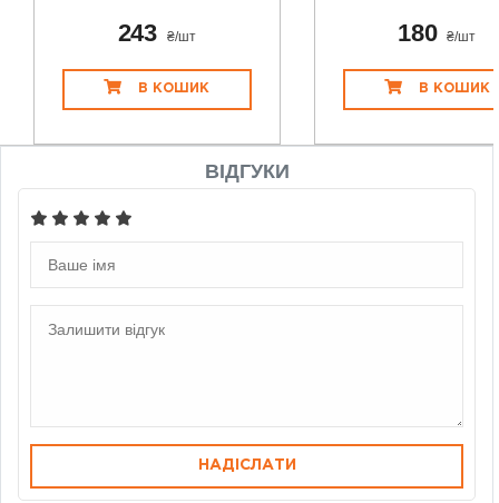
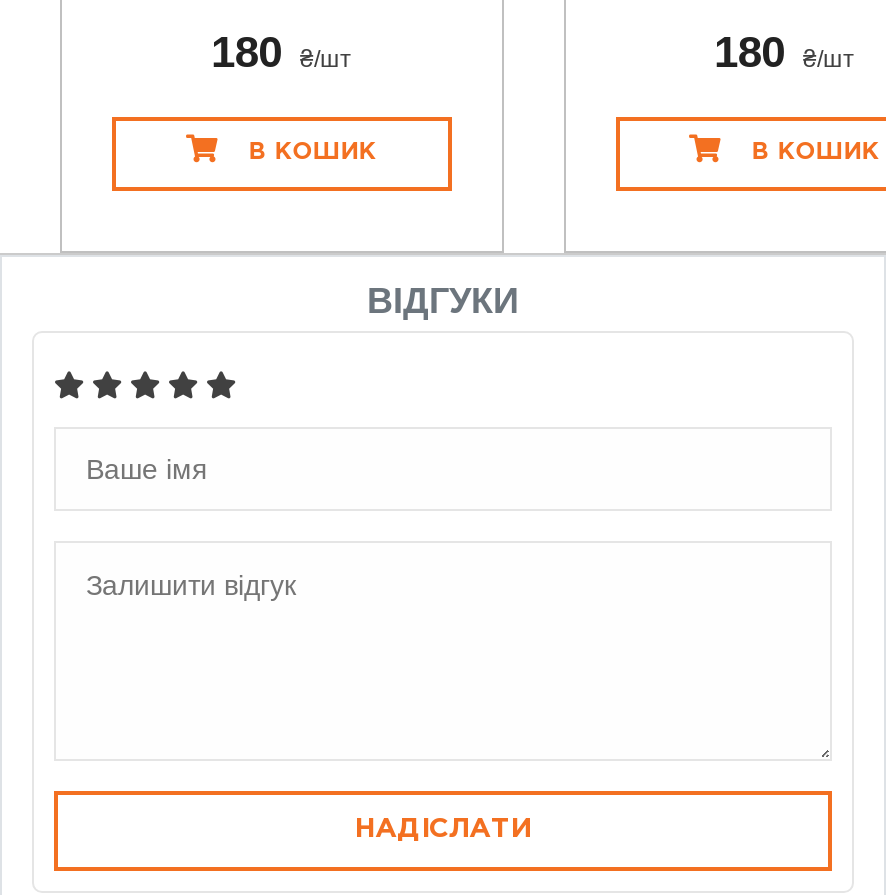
[118,18,196,46] 243 ₴/шт -> [211,26,352,76] 180 ₴/шт

